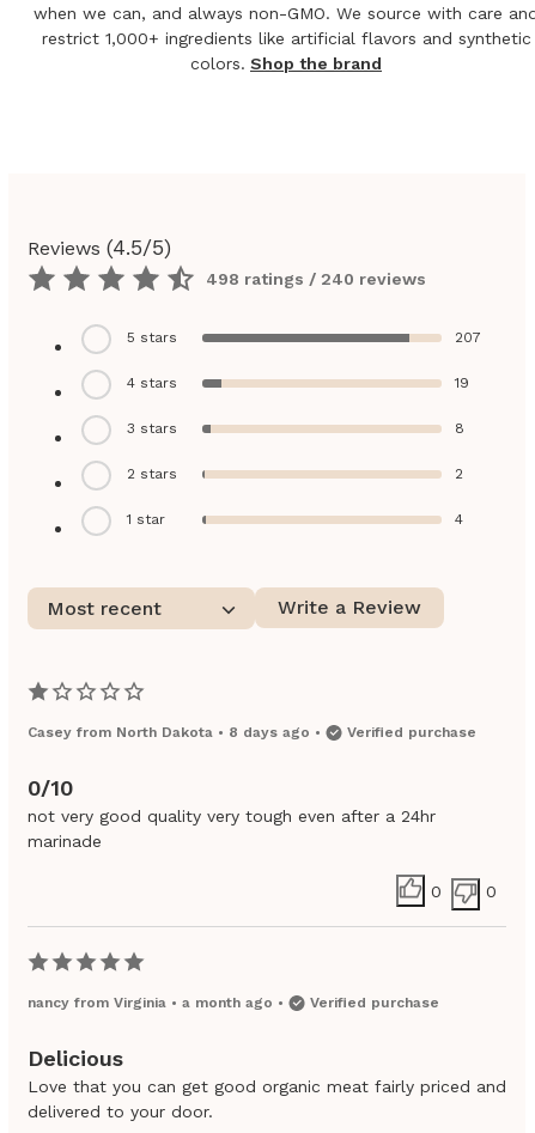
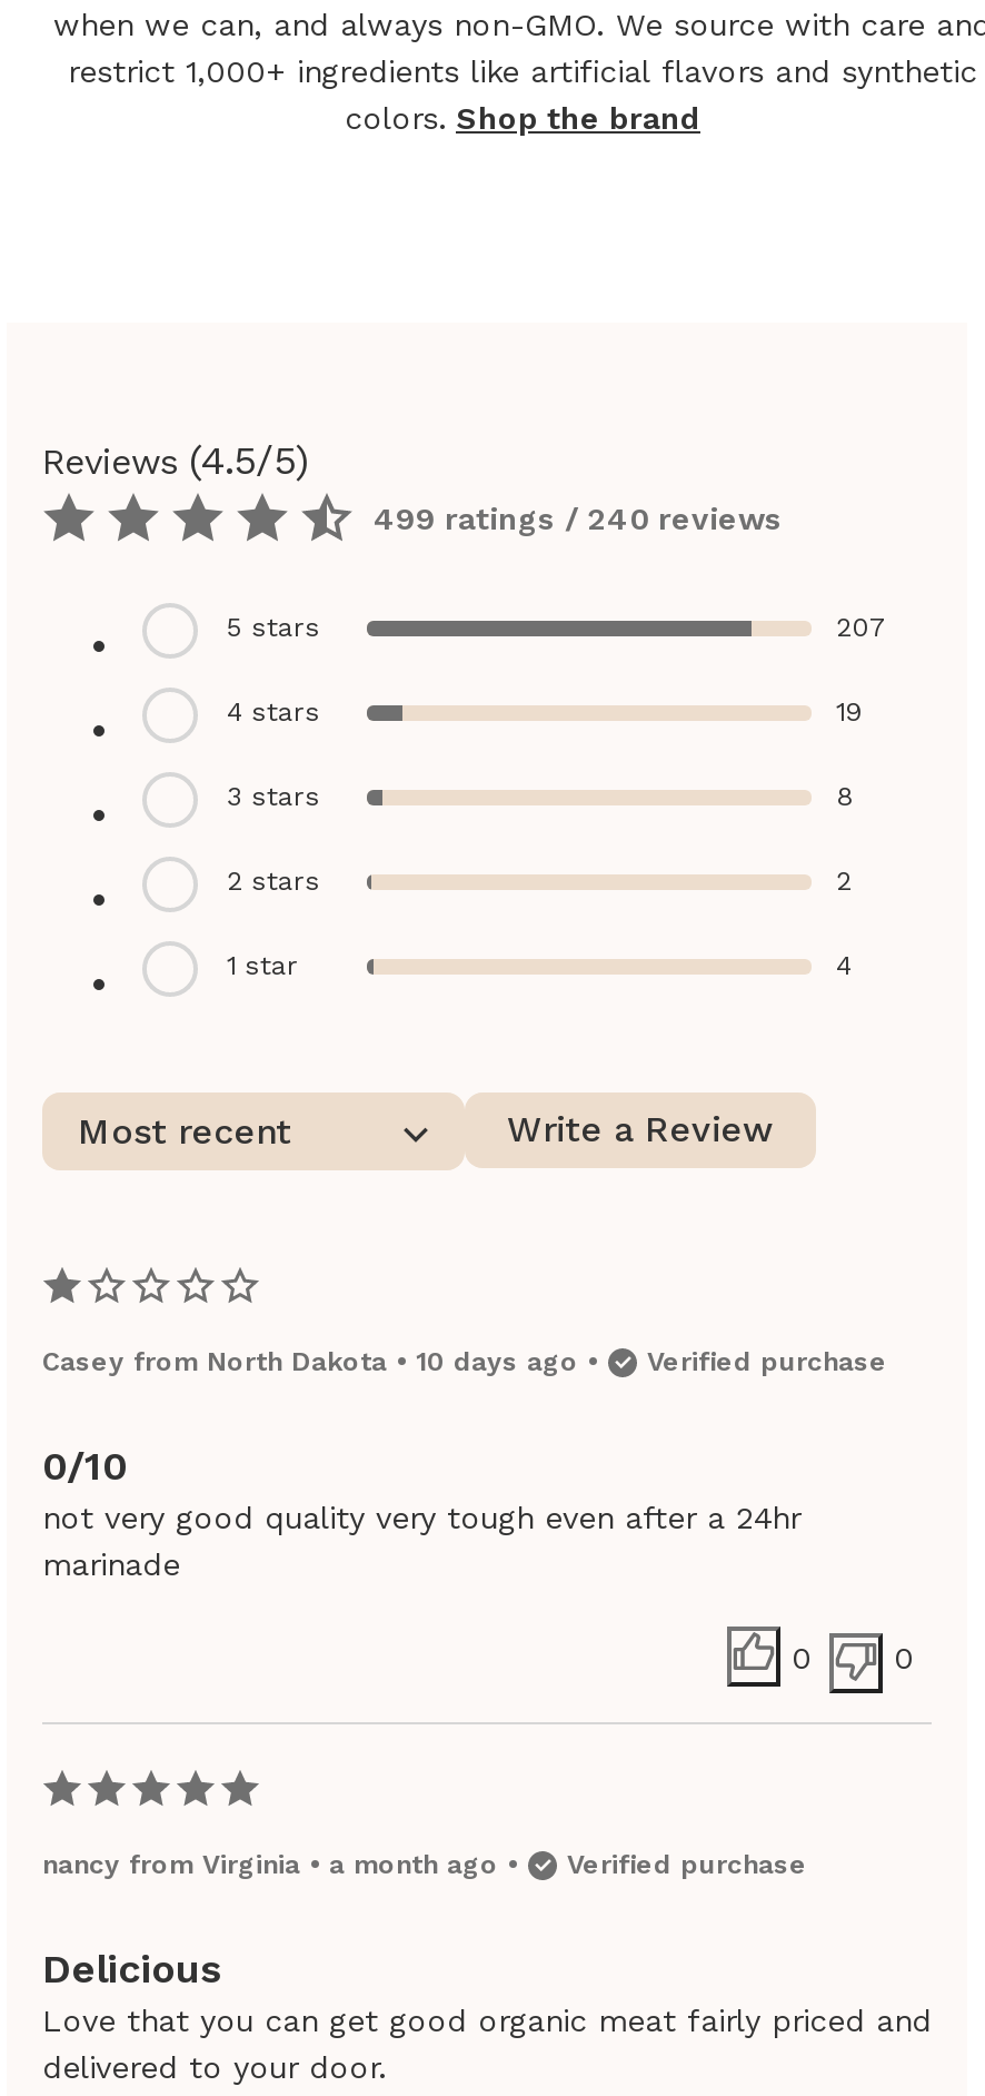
[206,270,426,289] 498 ratings / 240 reviews -> [374,501,783,537] 499 ratings / 240 reviews
[28,724,321,741] Casey from North Dakota • 8 days ago • -> [42,1347,598,1378] Casey from North Dakota • 10 days ago •

